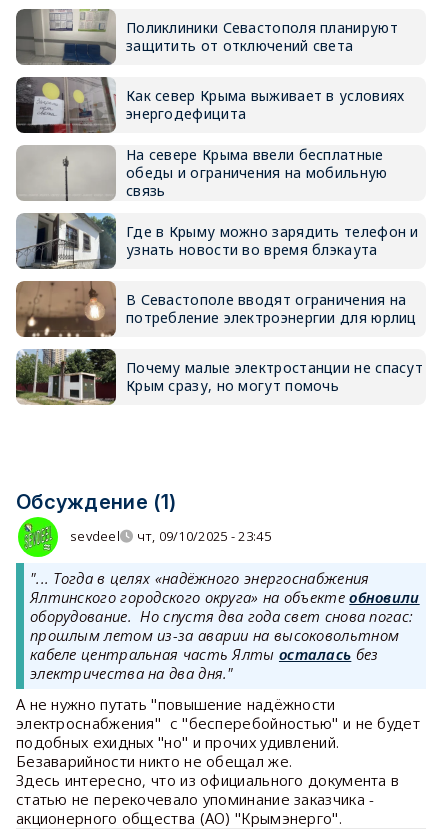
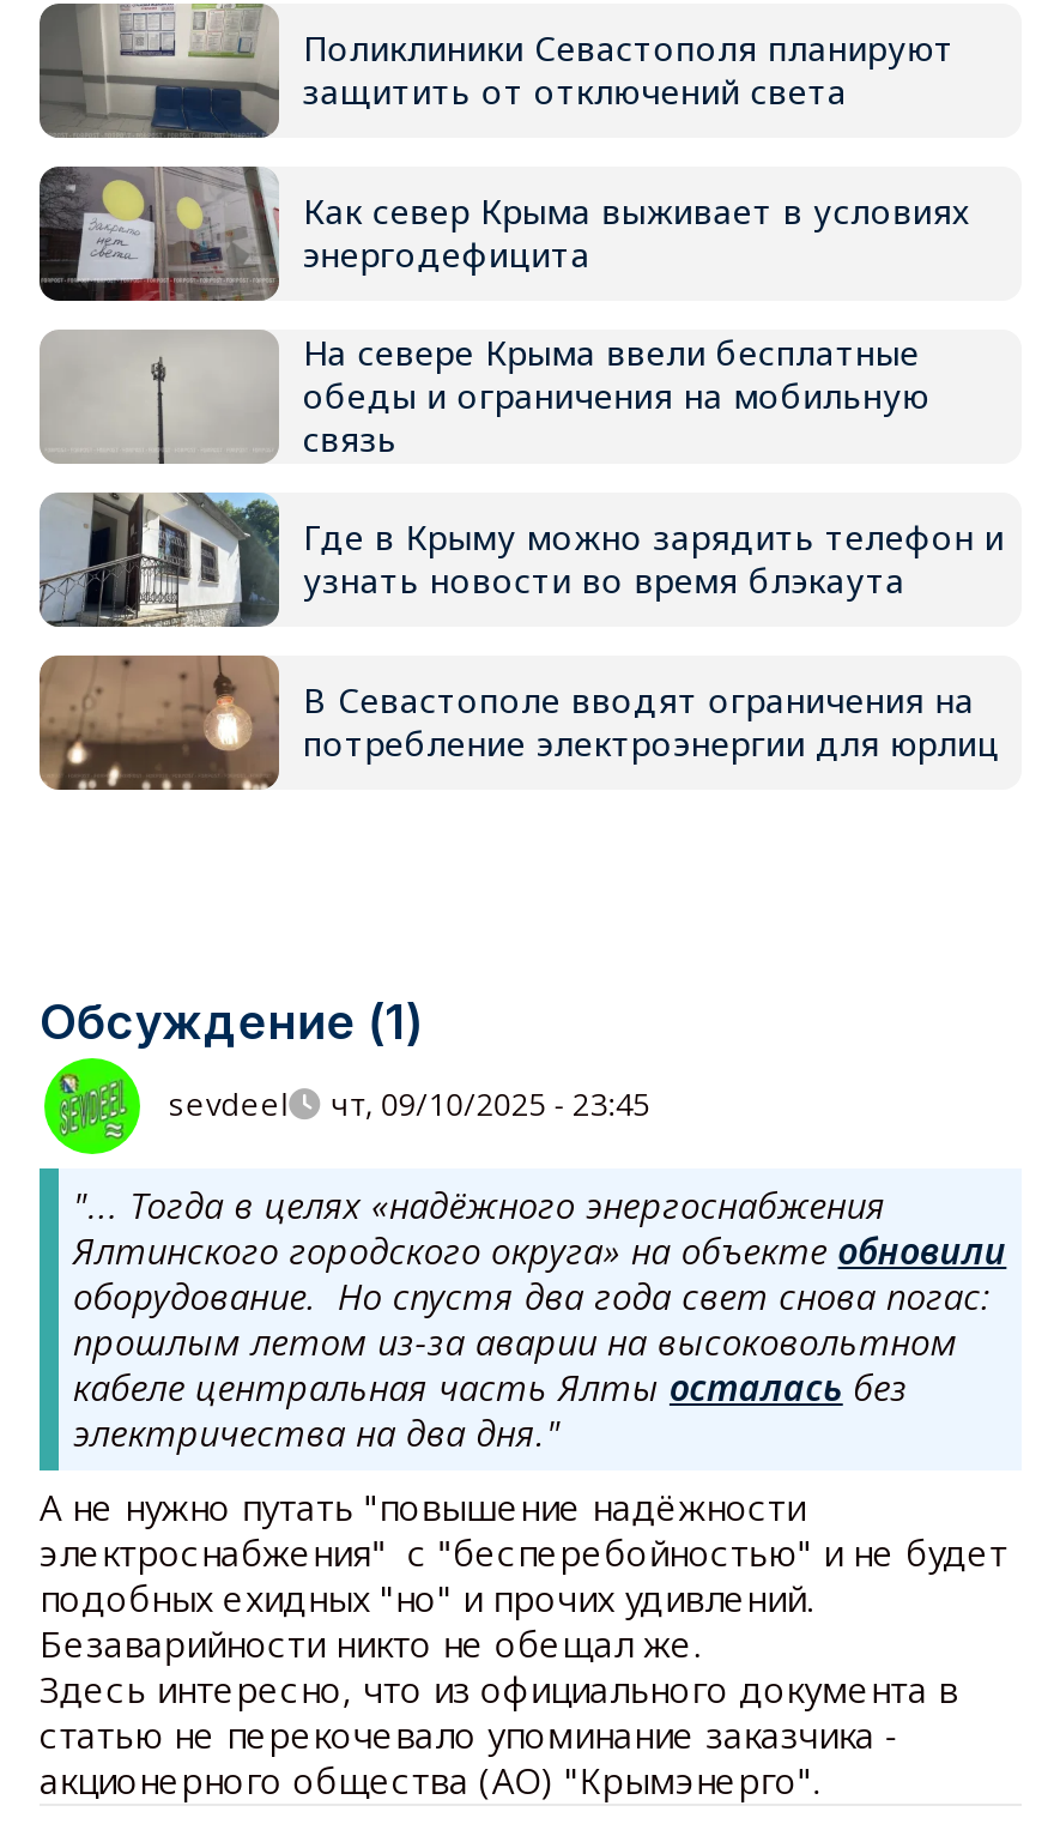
[15,348,423,405] [image] | Почему малые электростанции не спасут | Крым сразу, но могут помочь -> none

